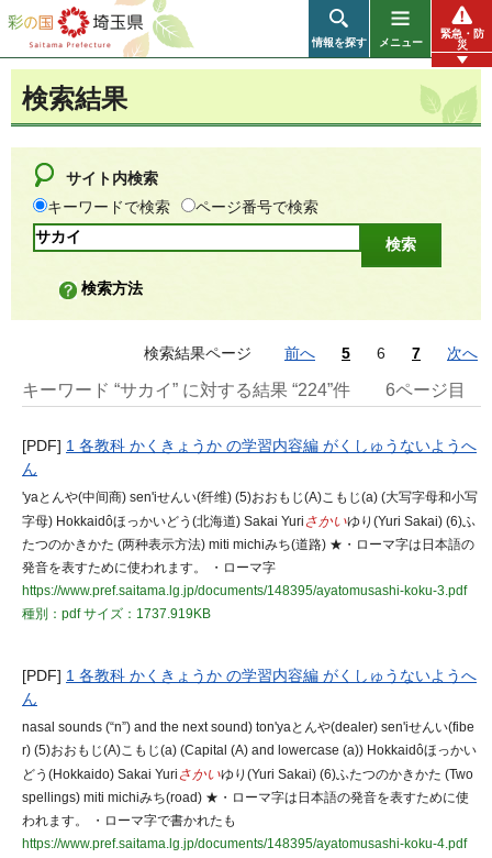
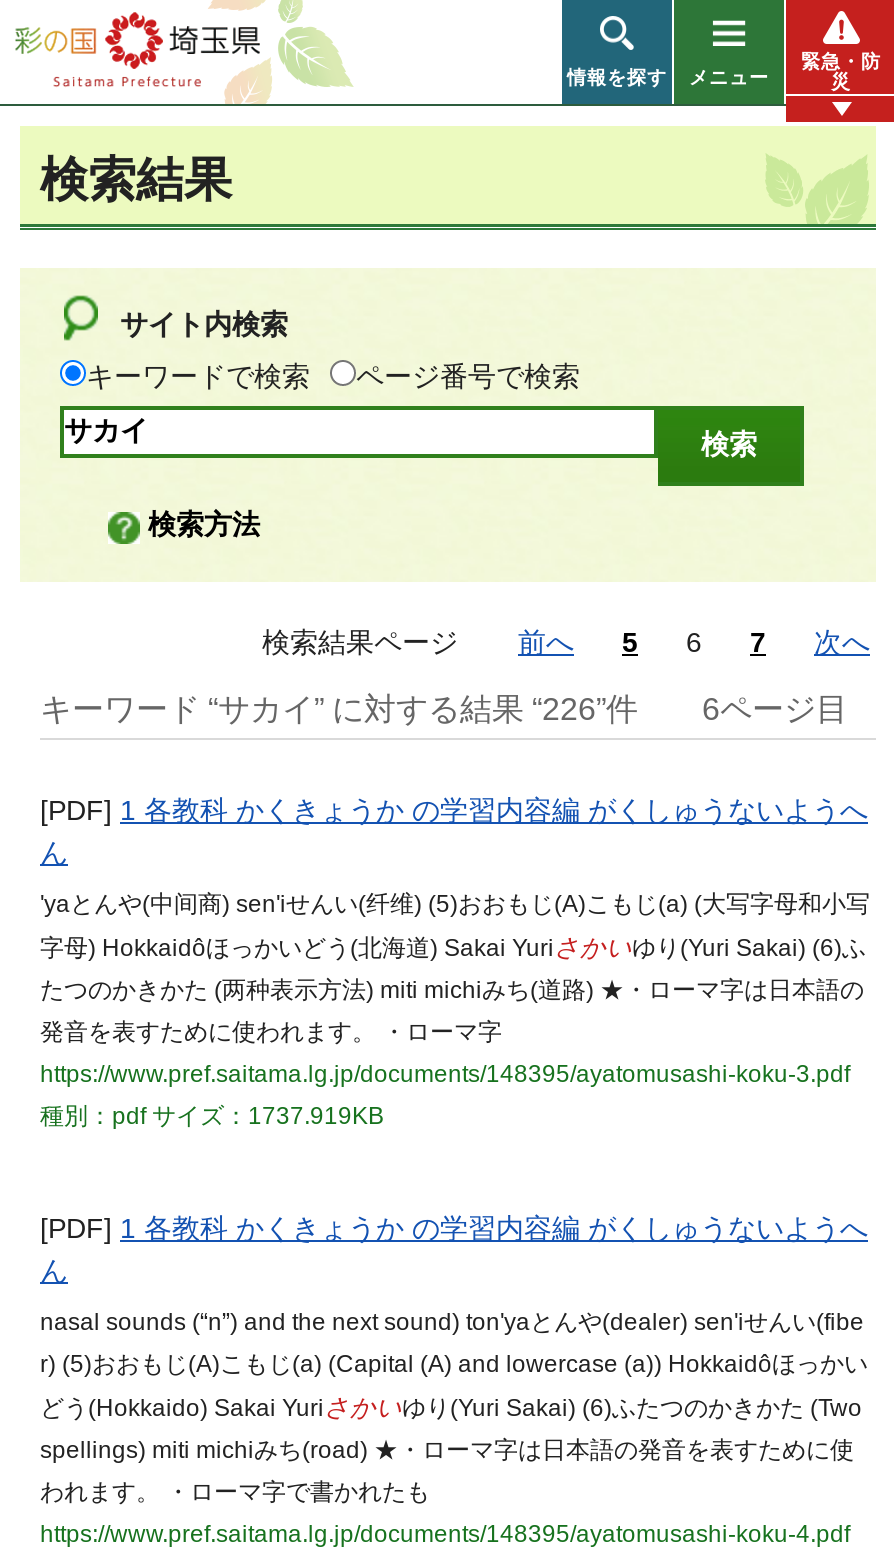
[22,381,350,400] キーワード “サカイ” に対する結果 “224”件 -> [40,692,638,726] キーワード “サカイ” に対する結果 “226”件

